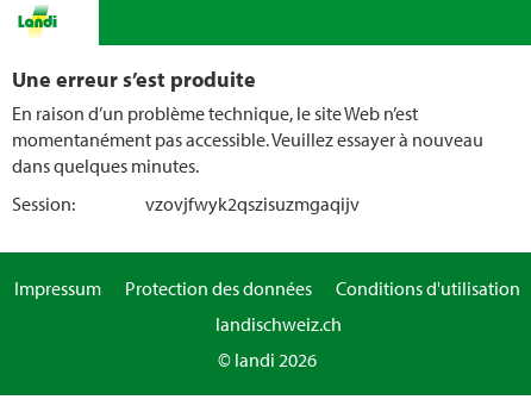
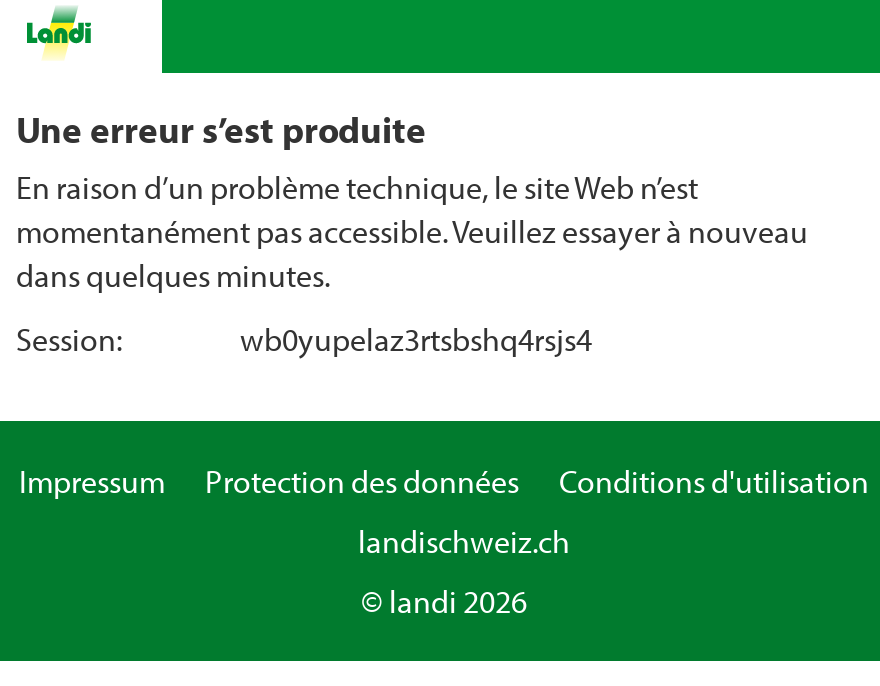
[145,192,360,216] vzovjfwyk2qszisuzmgaqijv -> [240,319,592,359] wb0yupelaz3rtsbshq4rsjs4

